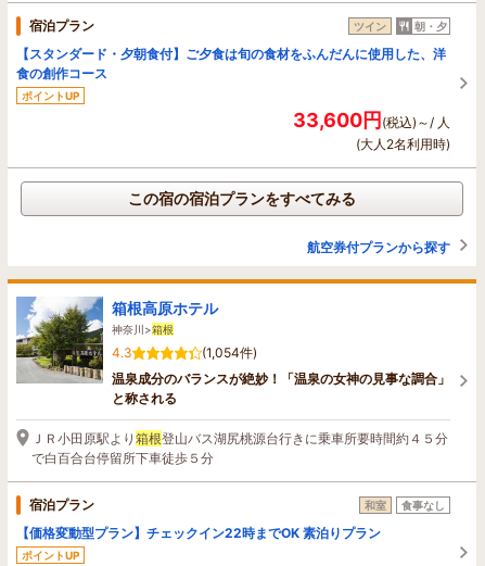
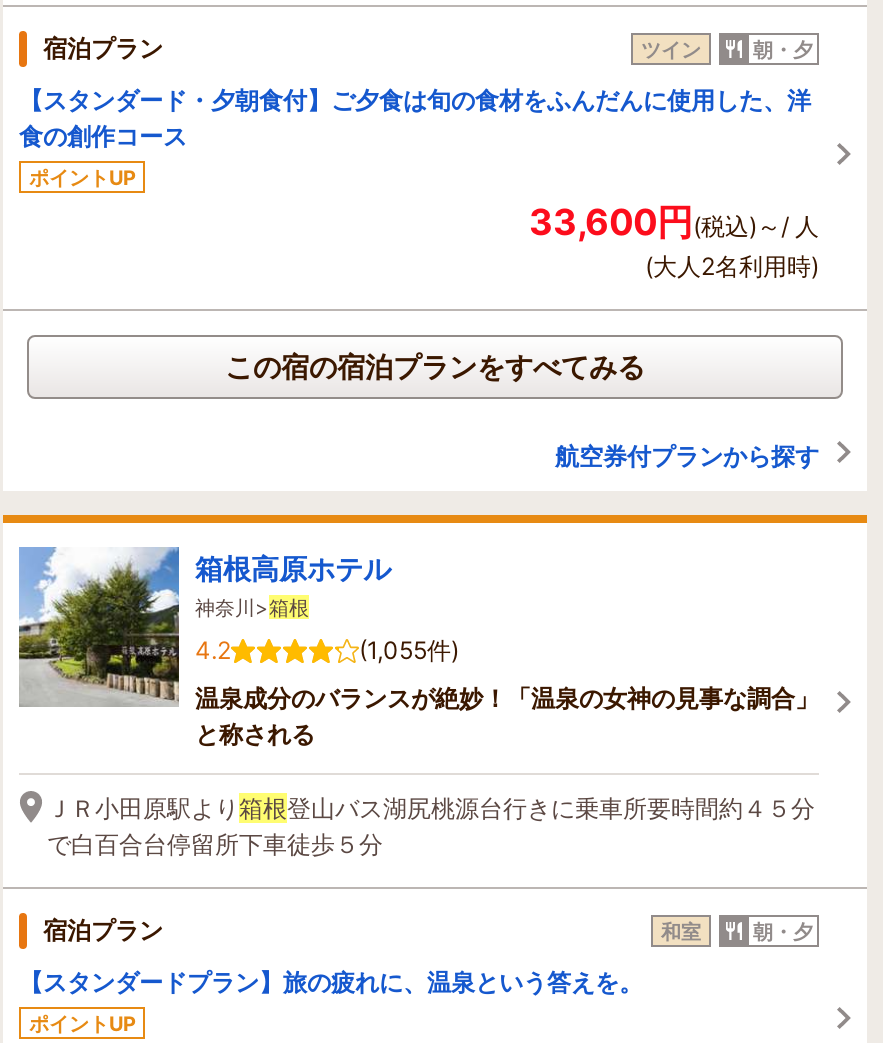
[112,344,132,360] 4.3 -> [195,634,231,664] 4.2
[202,344,257,360] (1,054件) -> [359,634,459,664] (1,055件)
[401,498,445,511] 食事なし -> [753,918,813,942] 朝・夕
[16,524,381,541] 【価格変動型プラン】チェックイン22時までOK 素泊りプラン -> [19,966,643,996] 【スタンダードプラン】旅の疲れに、温泉という答えを。

